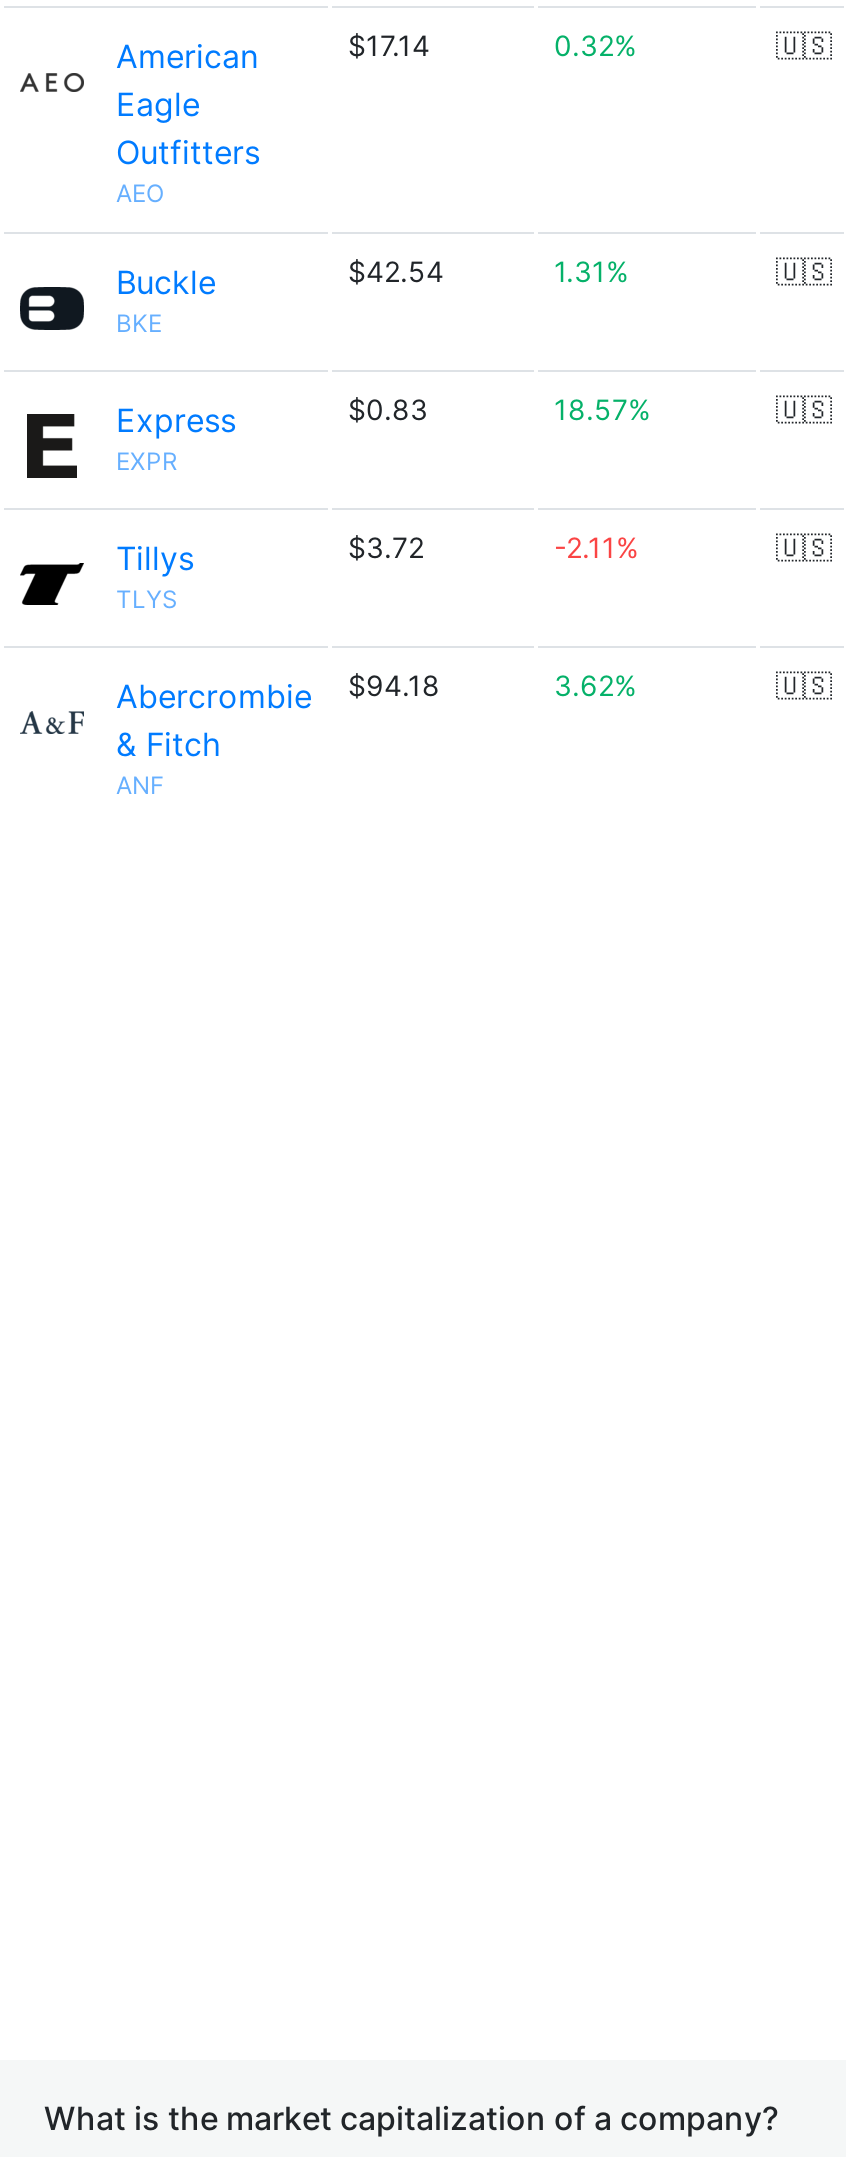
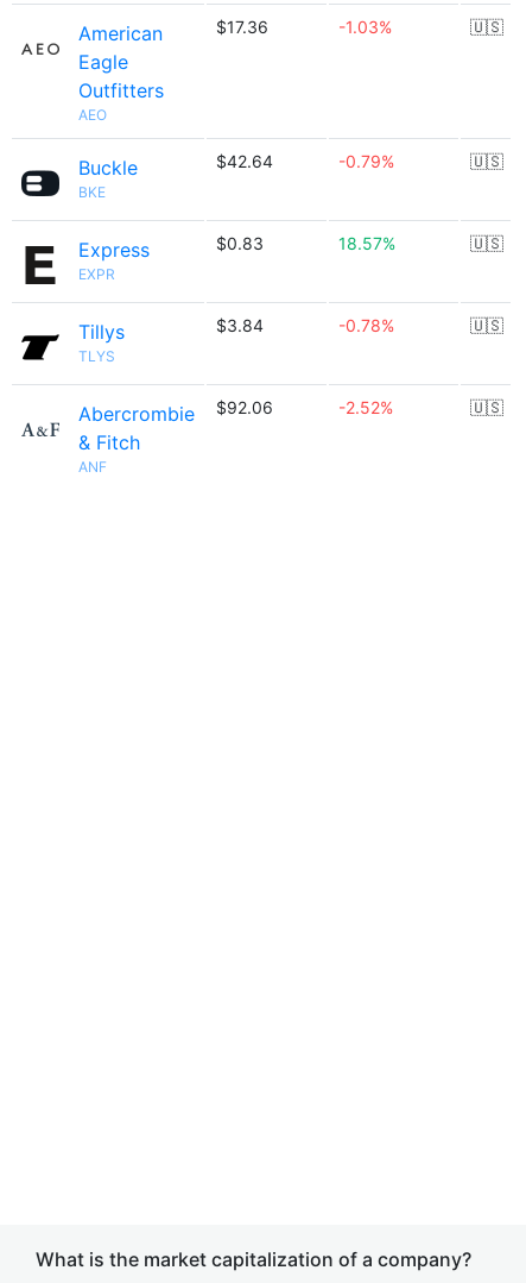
[348,28,430,62] $17.14 -> [216,17,268,37] $17.36
[554,28,636,62] 0.32% -> [338,17,392,37] -1.03%
[348,254,444,288] $42.54 -> [216,151,273,171] $42.64
[554,254,628,288] 1.31% -> [338,151,394,171] -0.79%
[348,530,424,564] $3.72 -> [216,315,264,335] $3.84
[554,530,638,564] -2.11% -> [338,315,394,335] -0.78%
[116,668,440,716] Abercrombie $94.18 -> [78,397,273,426] Abercrombie $92.06
[554,668,636,702] 3.62% -> [338,397,393,417] -2.52%

